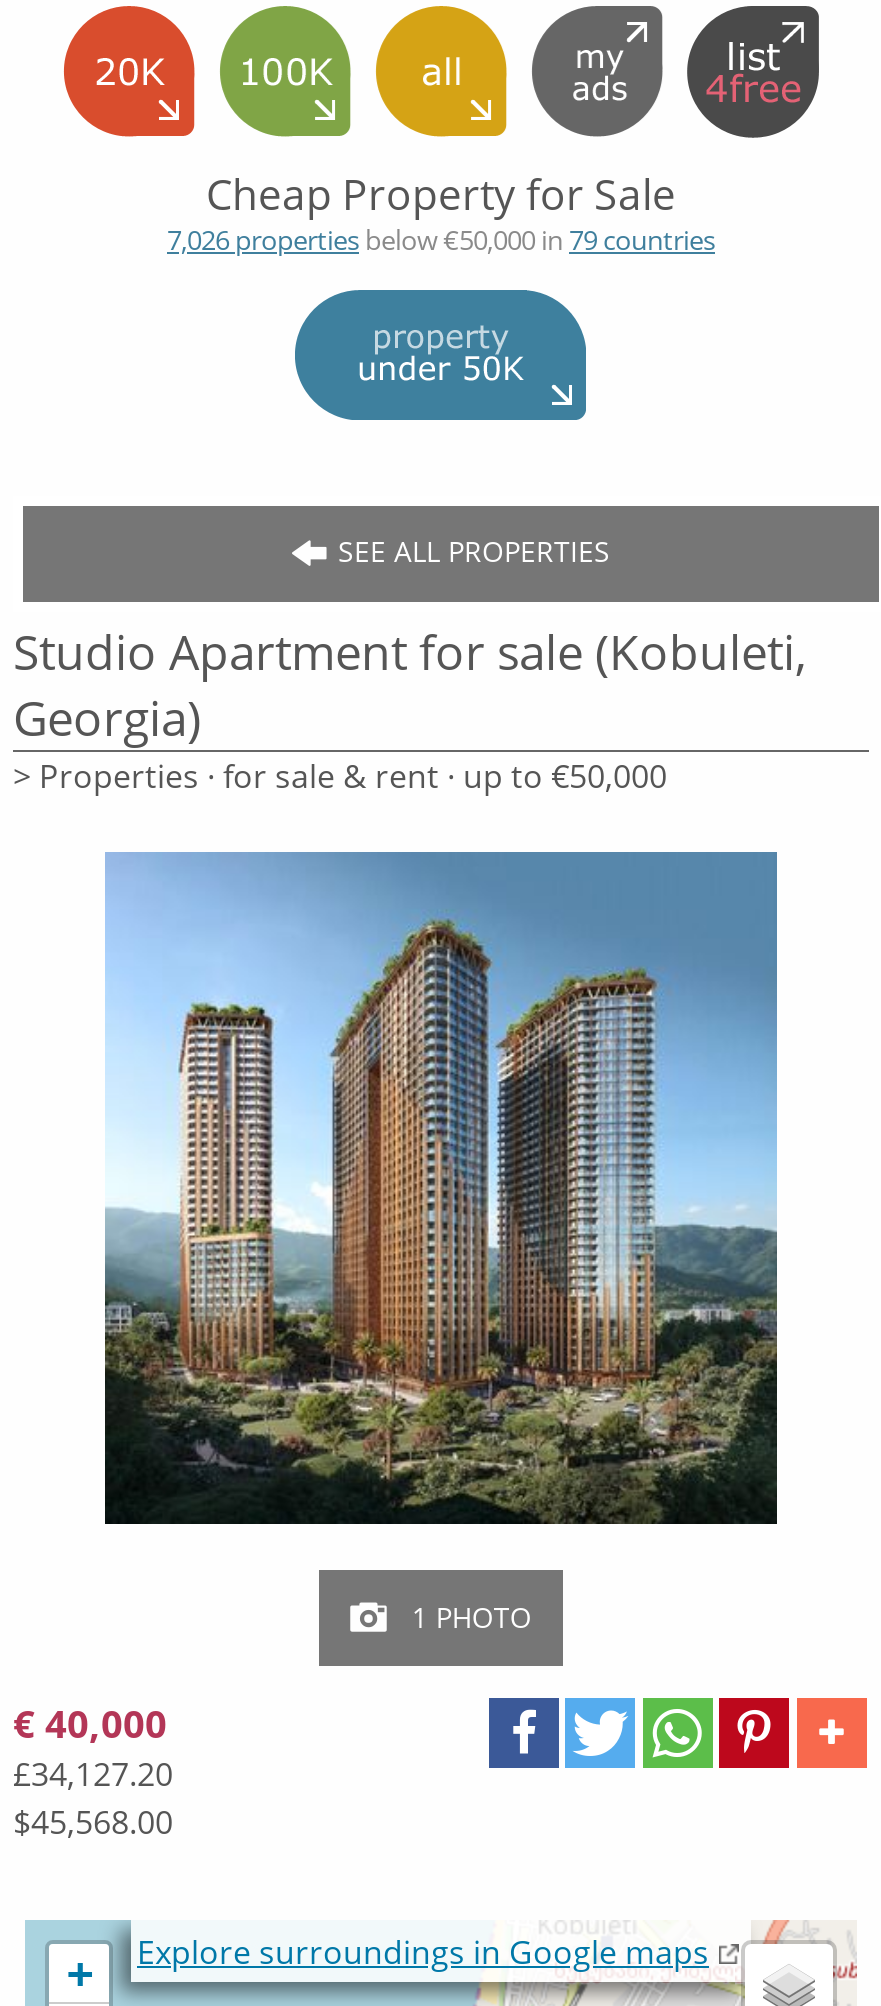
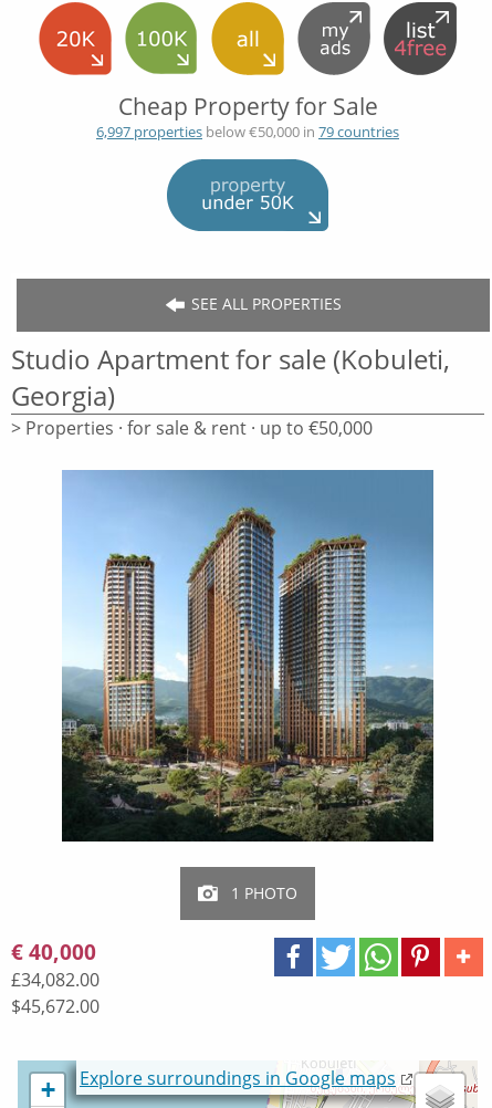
[167,222,715,258] 7,026 properties below €50,000 in 79 countries -> [96,122,399,142] 6,997 properties below €50,000 in 79 countries
[13,1753,173,1797] £34,127.20 -> [11,968,100,992] £34,082.00
[13,1801,173,1845] $45,568.00 -> [11,995,100,1019] $45,672.00

